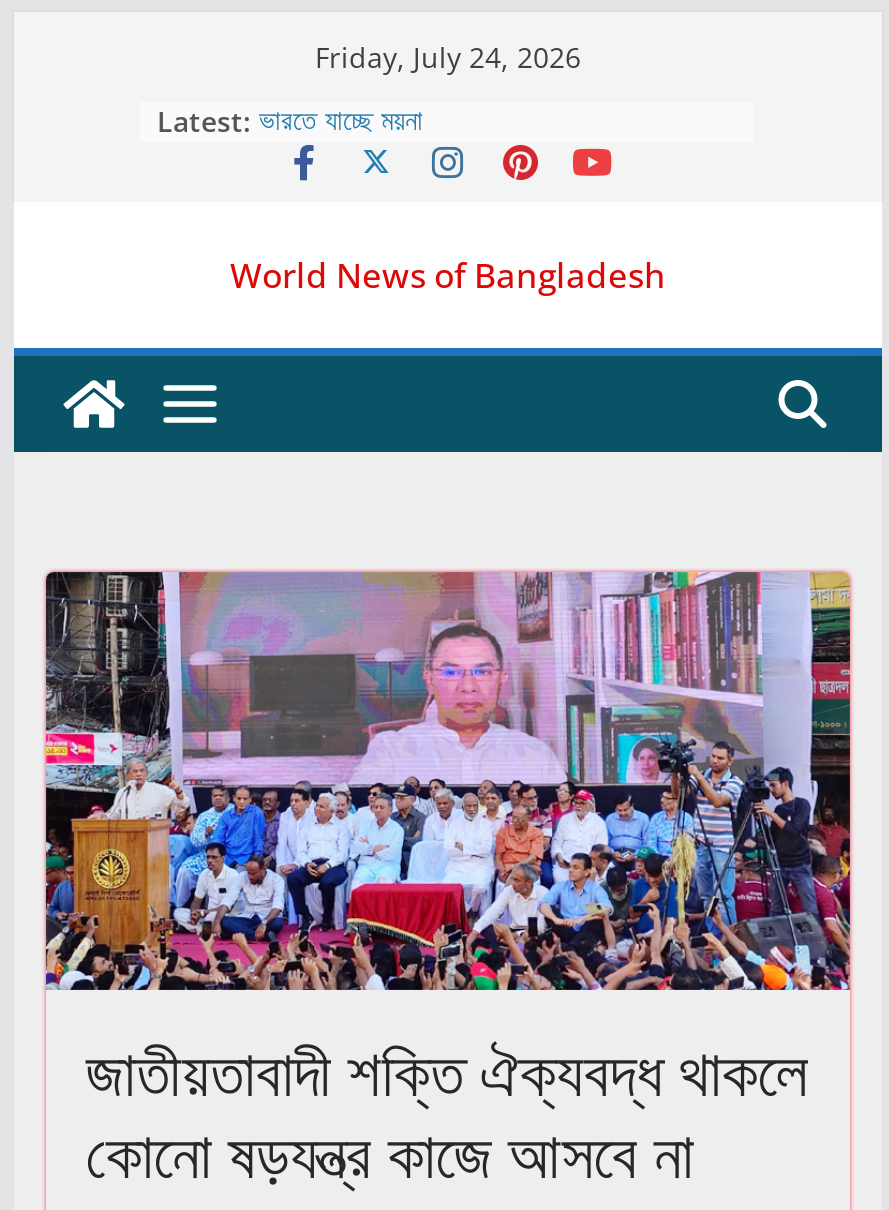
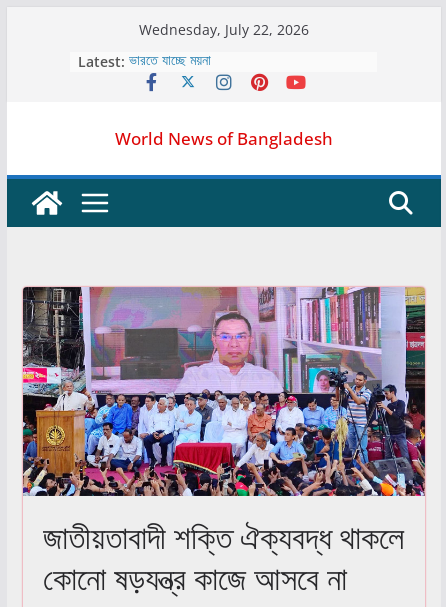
[315,38,581,76] Friday, July 24, 2026 -> [139,20,309,39] Wednesday, July 22, 2026

